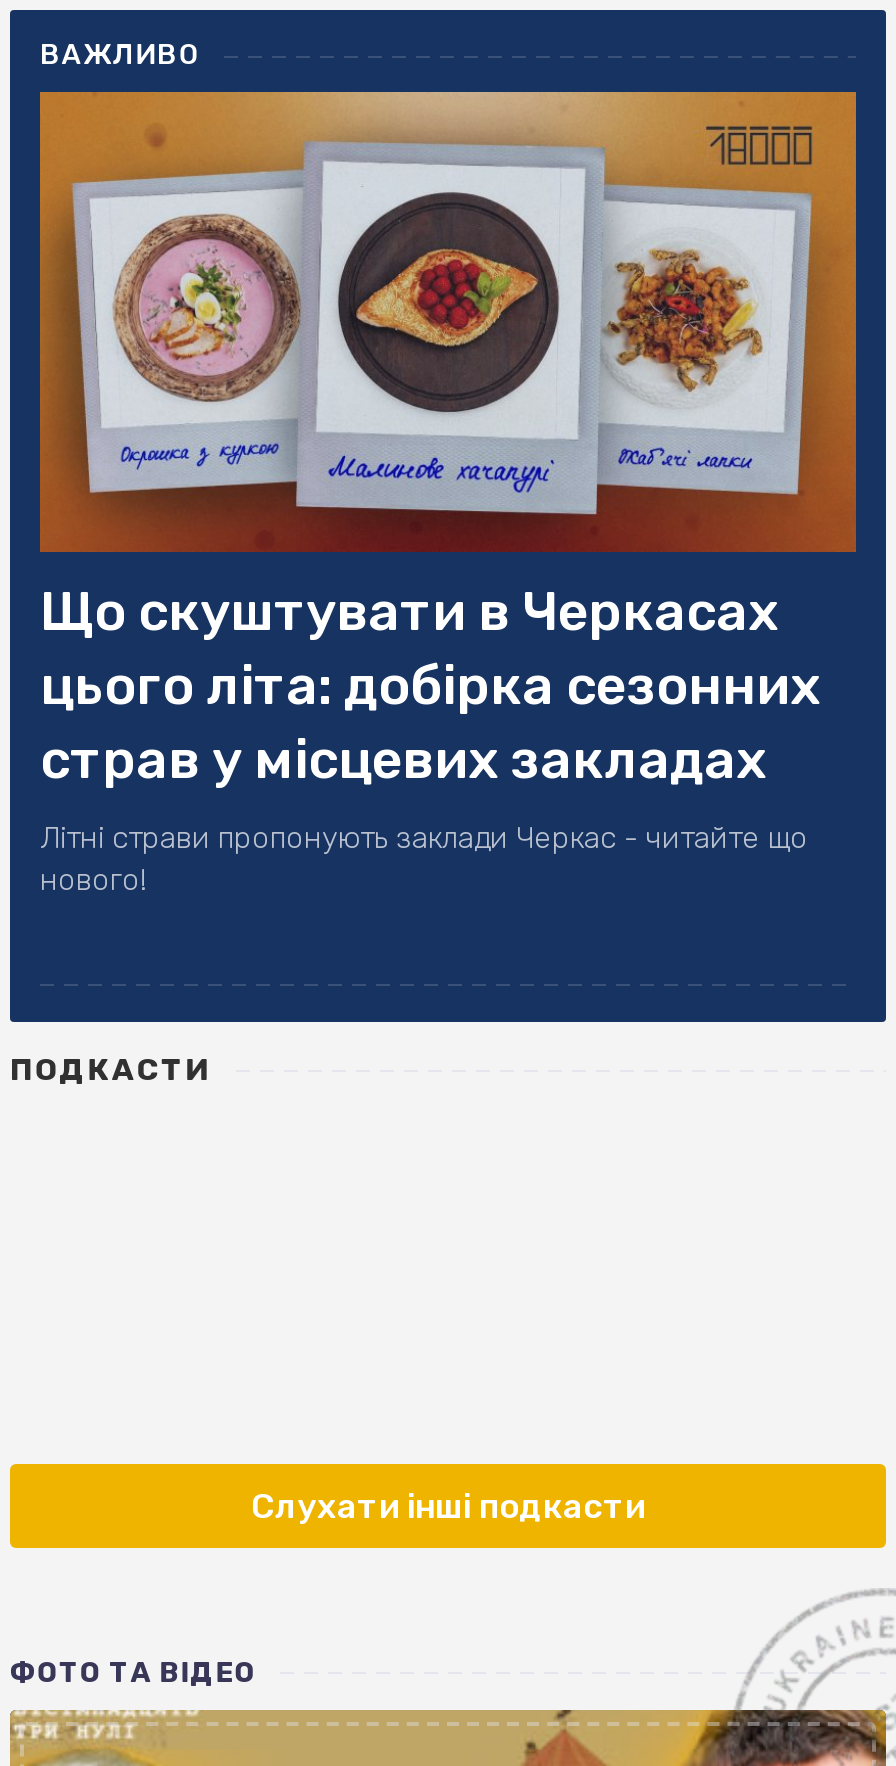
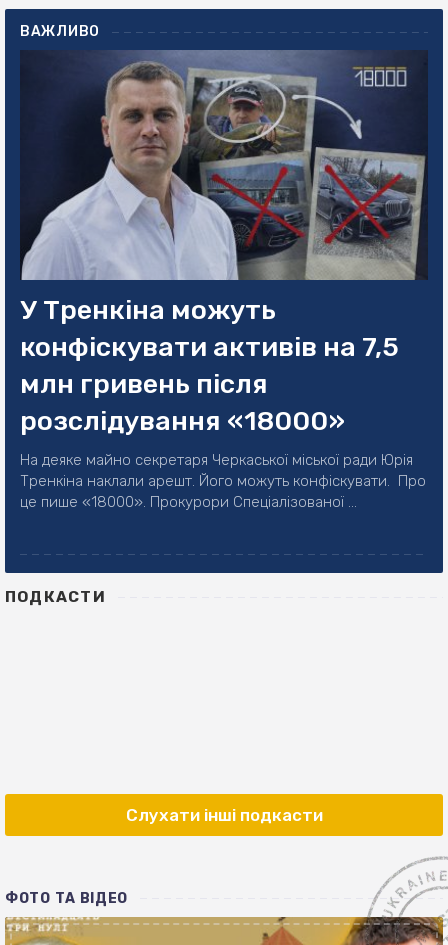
[38,90,858,791] [image] | Що скуштувати в Черкасах | цього літа: добірка сезонних | страв у місцевих закладах -> [20,50,428,436] [image] | У Тренкіна можуть | конфіскувати активів на 7,5 | млн гривень після | розслідування «18000»
[40,821,808,899] Літні страви пропонують заклади Черкас - читайте що | нового! -> [20,451,426,511] На деяке майно секретаря Черкаської міської ради Юрія | Тренкіна наклали арешт. Його можуть конфіскувати. Про | це пише «18000». Прокурори Спеціалізованої ...

